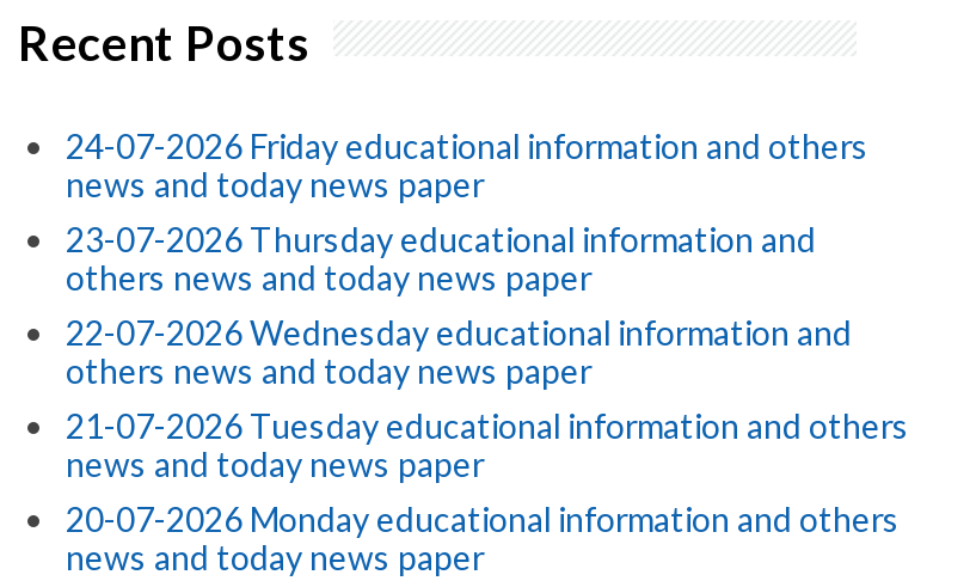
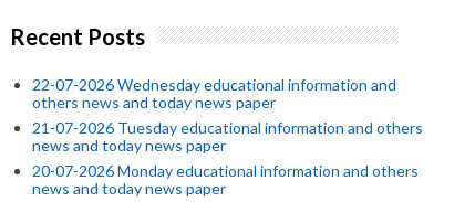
[66,125,868,297] 24-07-2026 Friday educational information and others | news and today news paper | 23-07-2026 Thursday educational information and | others news and today news paper -> none

